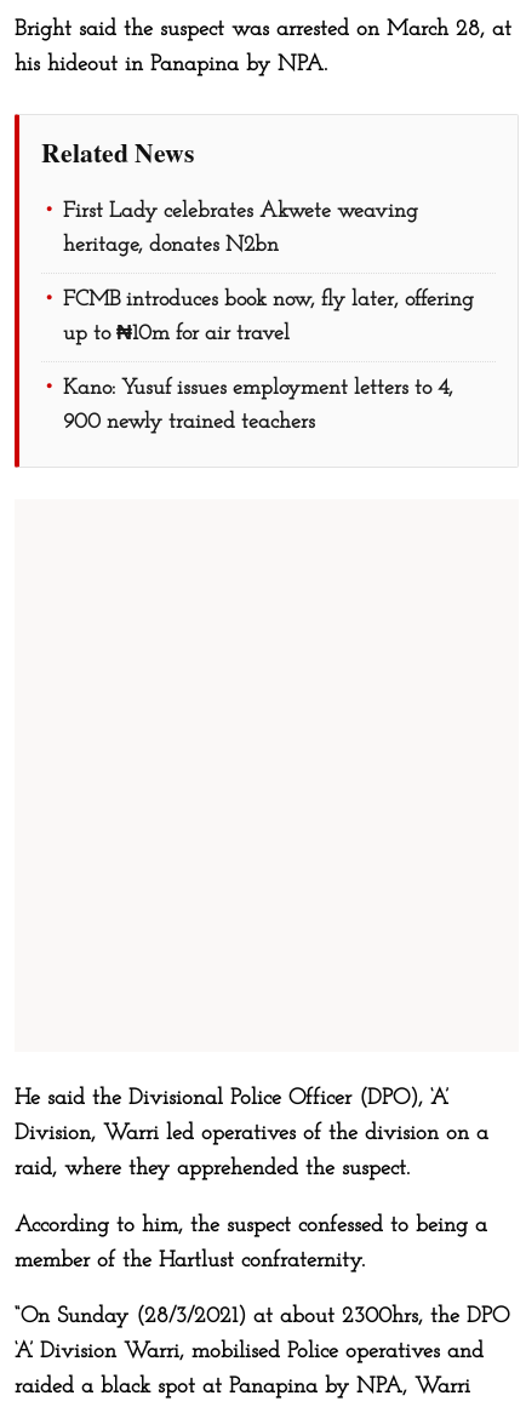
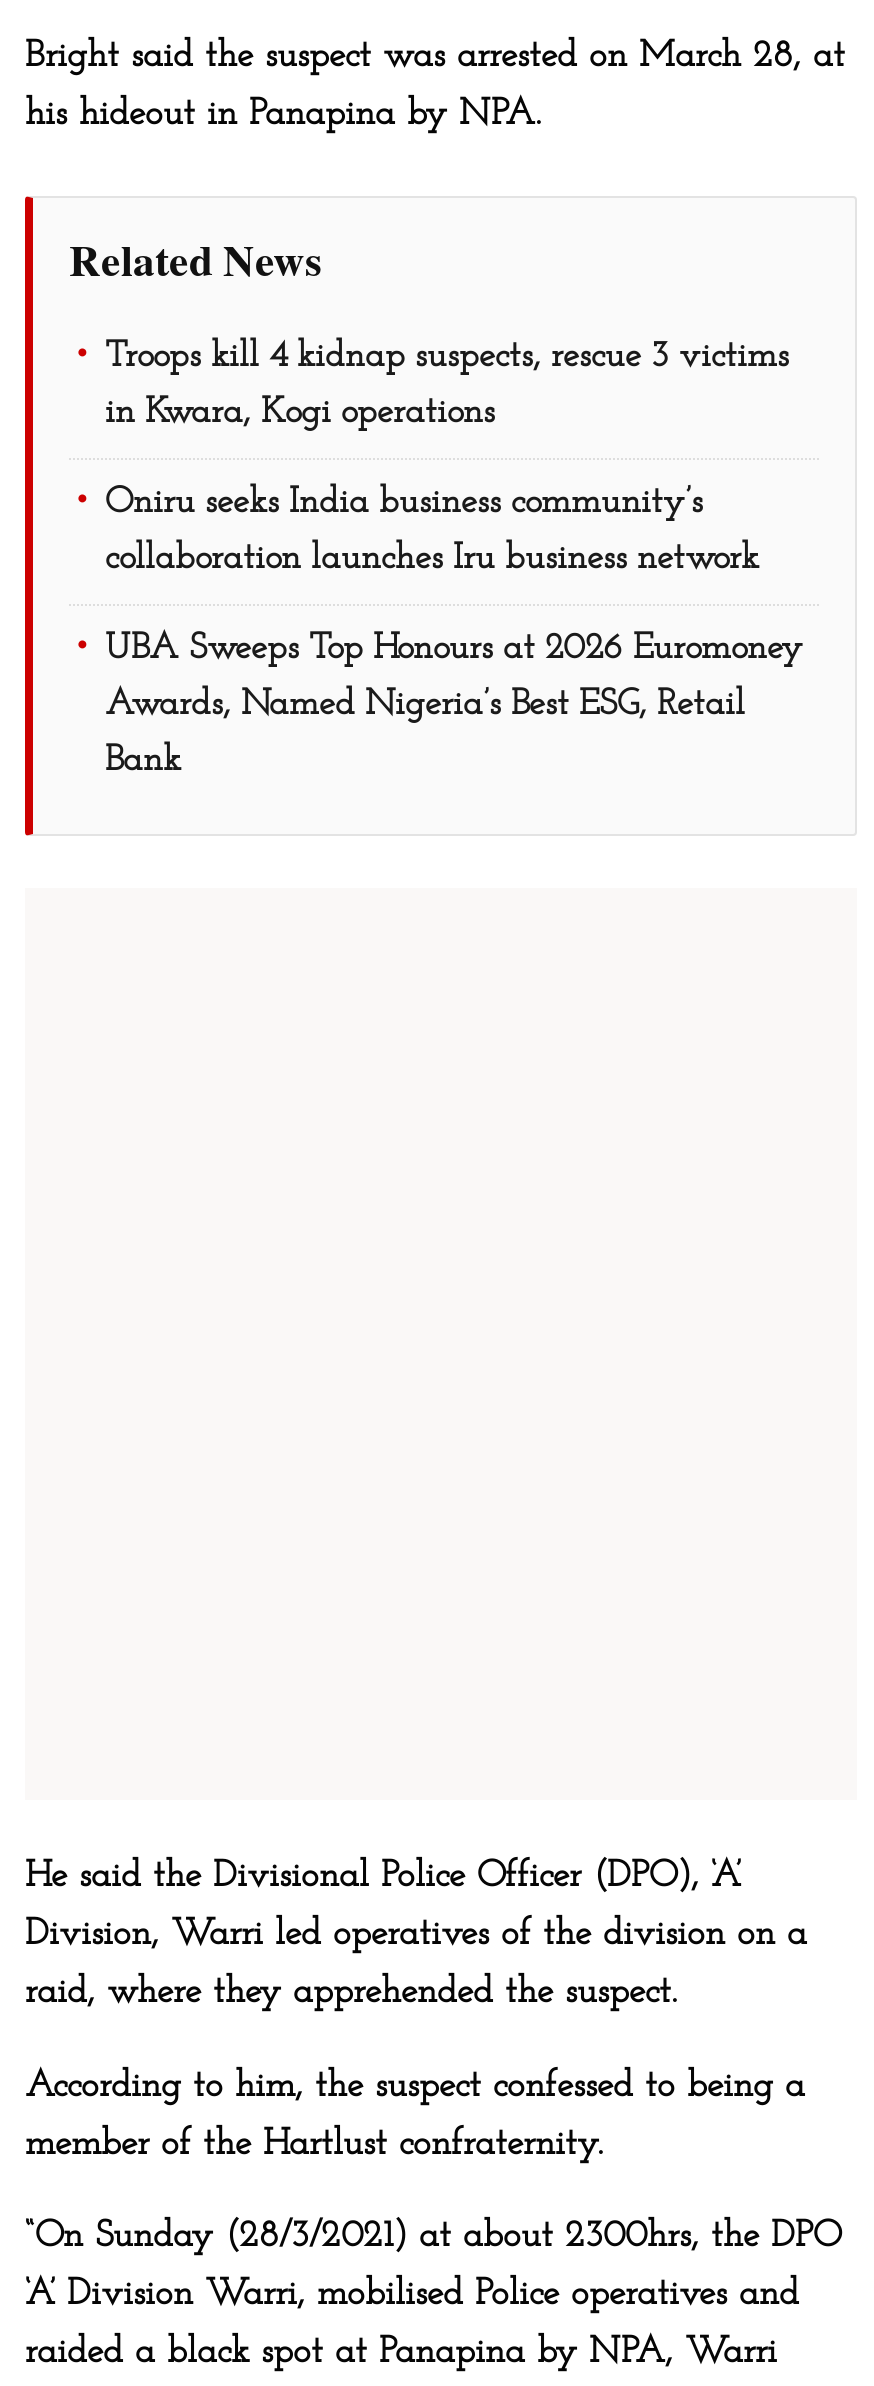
[63,200,474,434] First Lady celebrates Akwete weaving | heritage, donates N2bn | FCMB introduces book now, fly later, offering | up to ₦10m for air travel | Kano: Yusuf issues employment letters to 4, | 900 newly trained teachers -> [105,338,803,780] Troops kill 4 kidnap suspects, rescue 3 victims | in Kwara, Kogi operations | Oniru seeks India business community’s | collaboration launches Iru business network | UBA Sweeps Top Honours at 2026 Euromoney | Awards, Named Nigeria’s Best ESG, Retail | Bank

